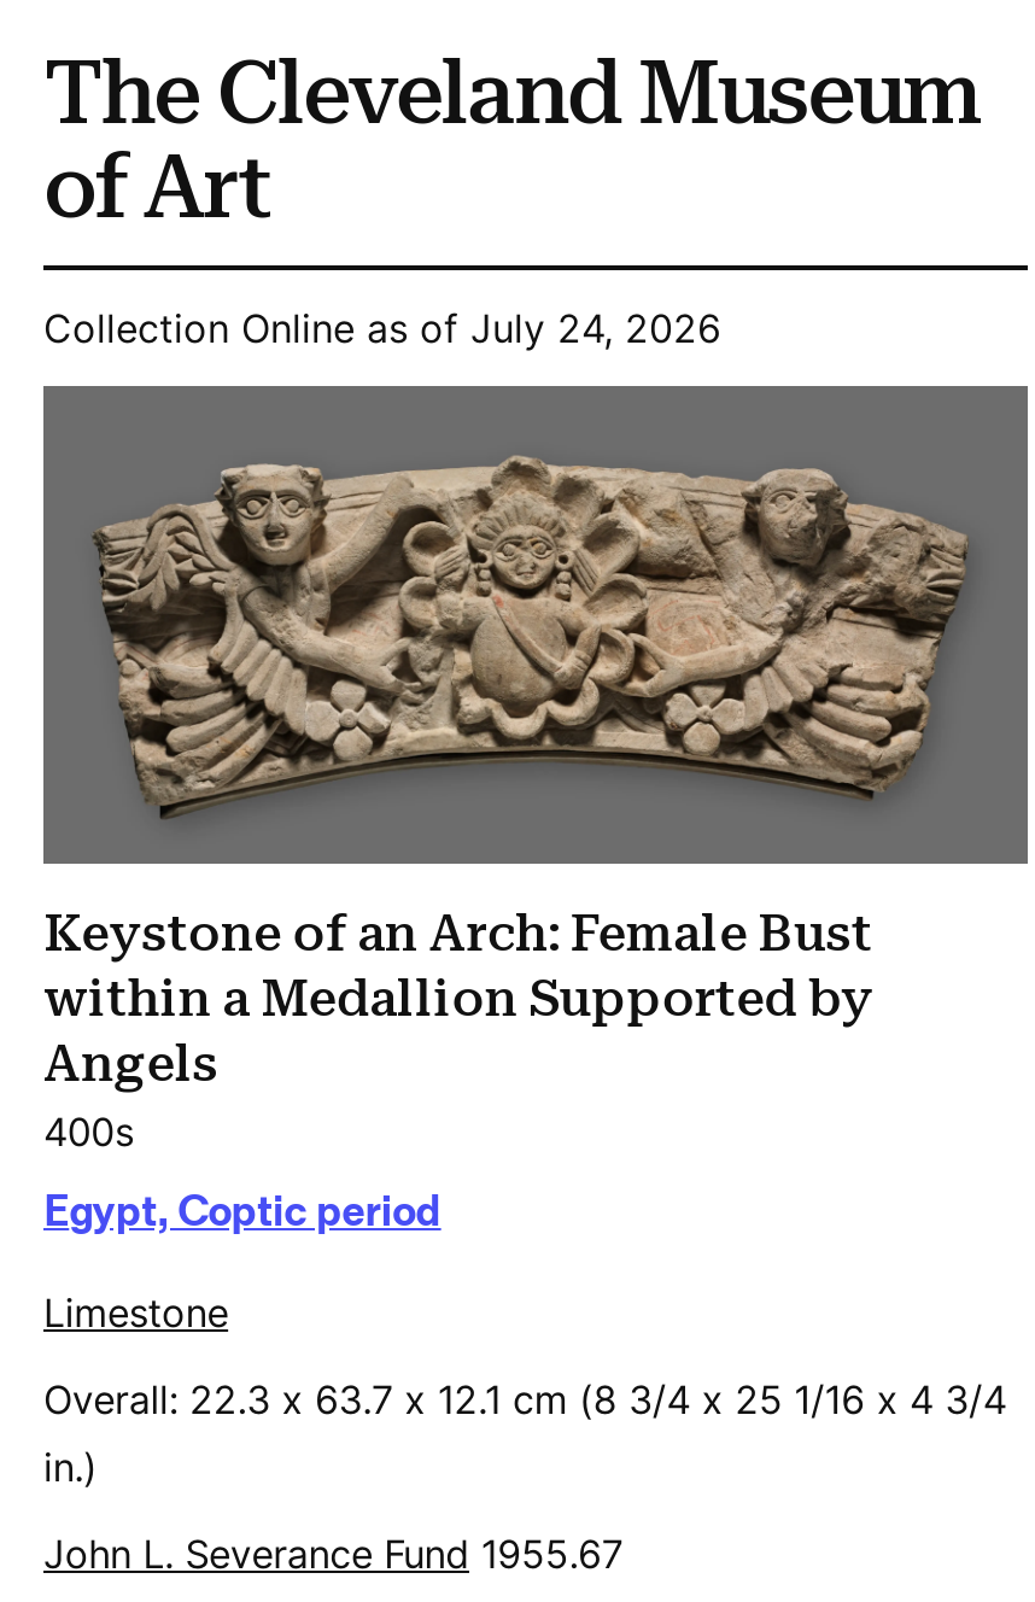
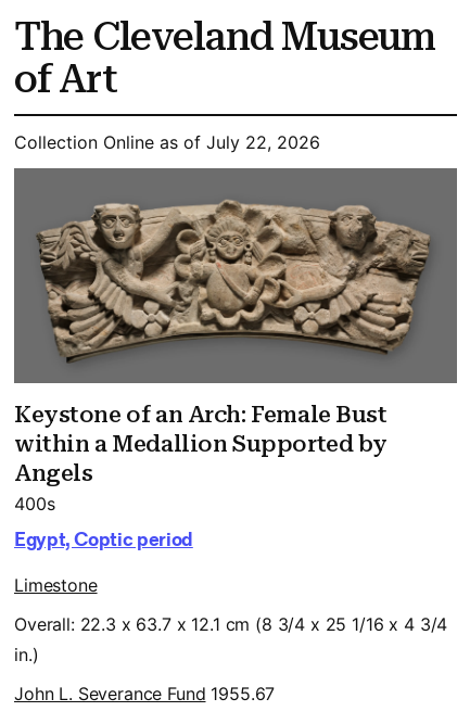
[43,304,721,352] Collection Online as of July 24, 2026 -> [14,131,320,153] Collection Online as of July 22, 2026

